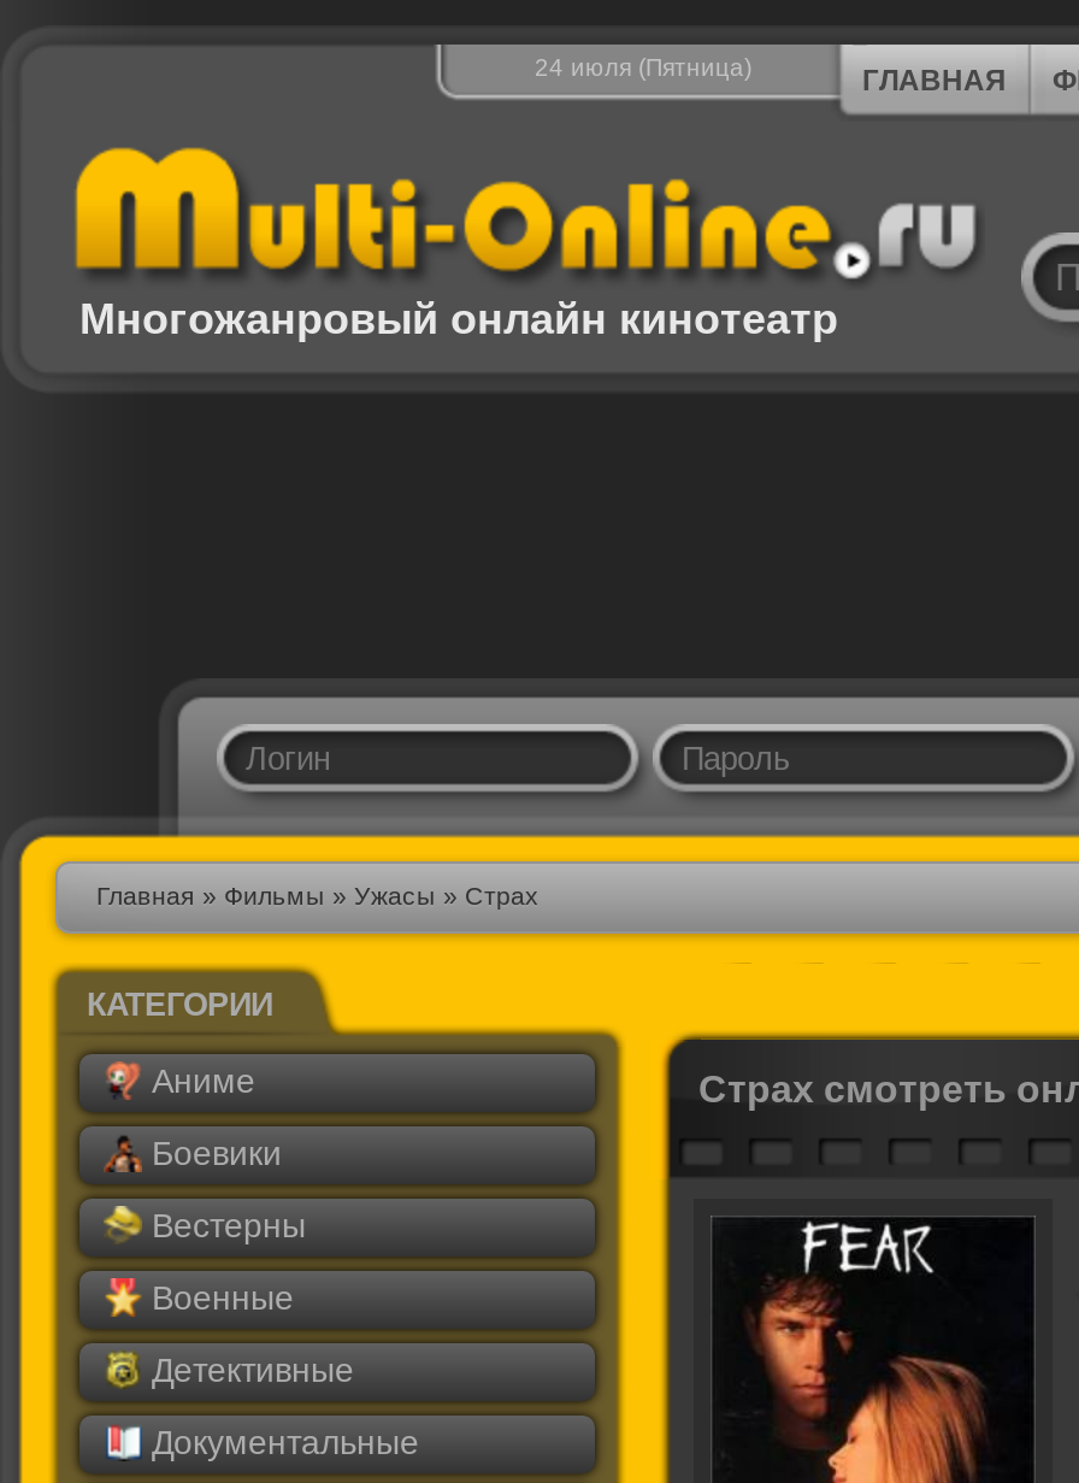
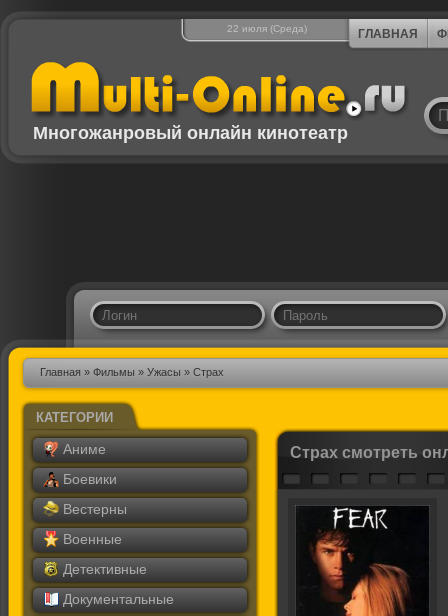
[535,54,751,81] 24 июля (Пятница) -> [227,23,307,34] 22 июля (Среда)

